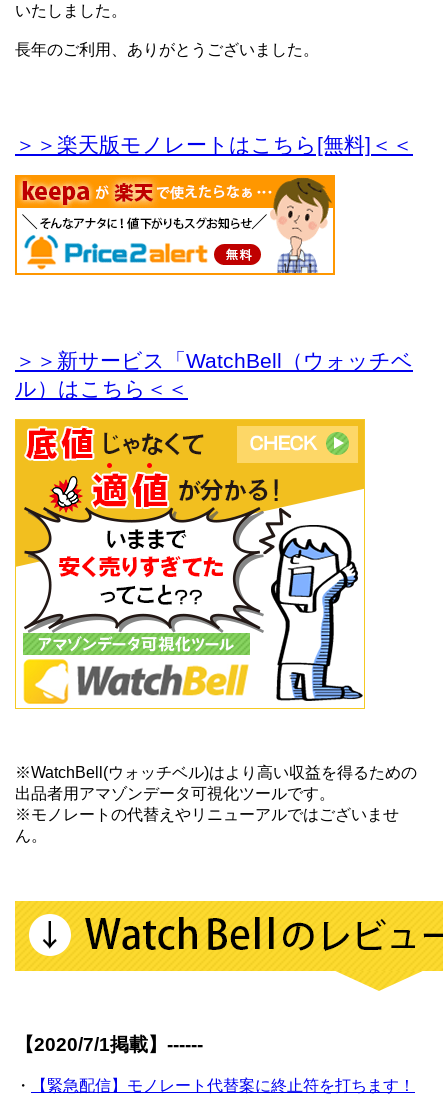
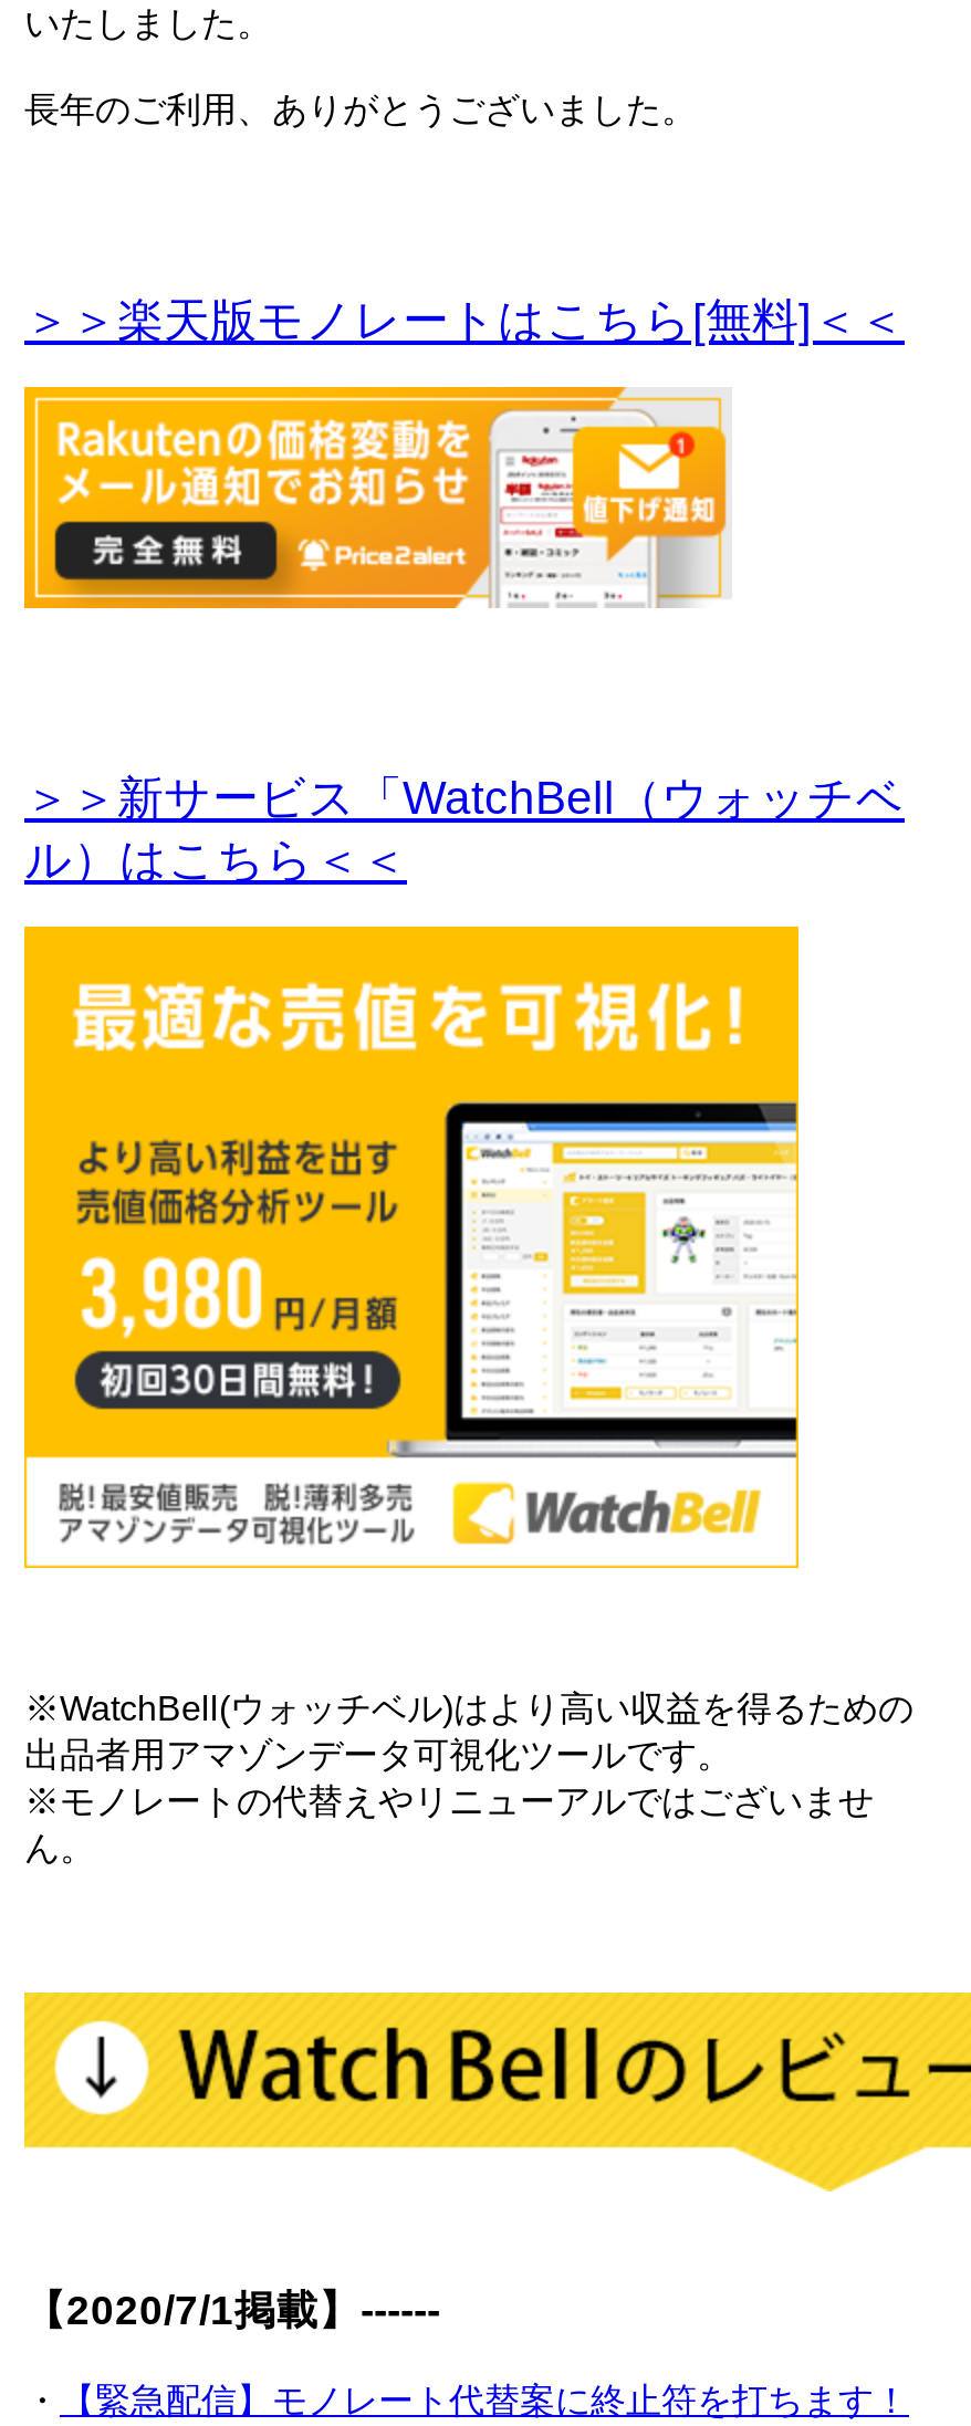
[16,174,336,276] [image] -> [27,387,732,608] [image]
[15,420,365,705] [image] -> [24,933,798,1557] [image]

